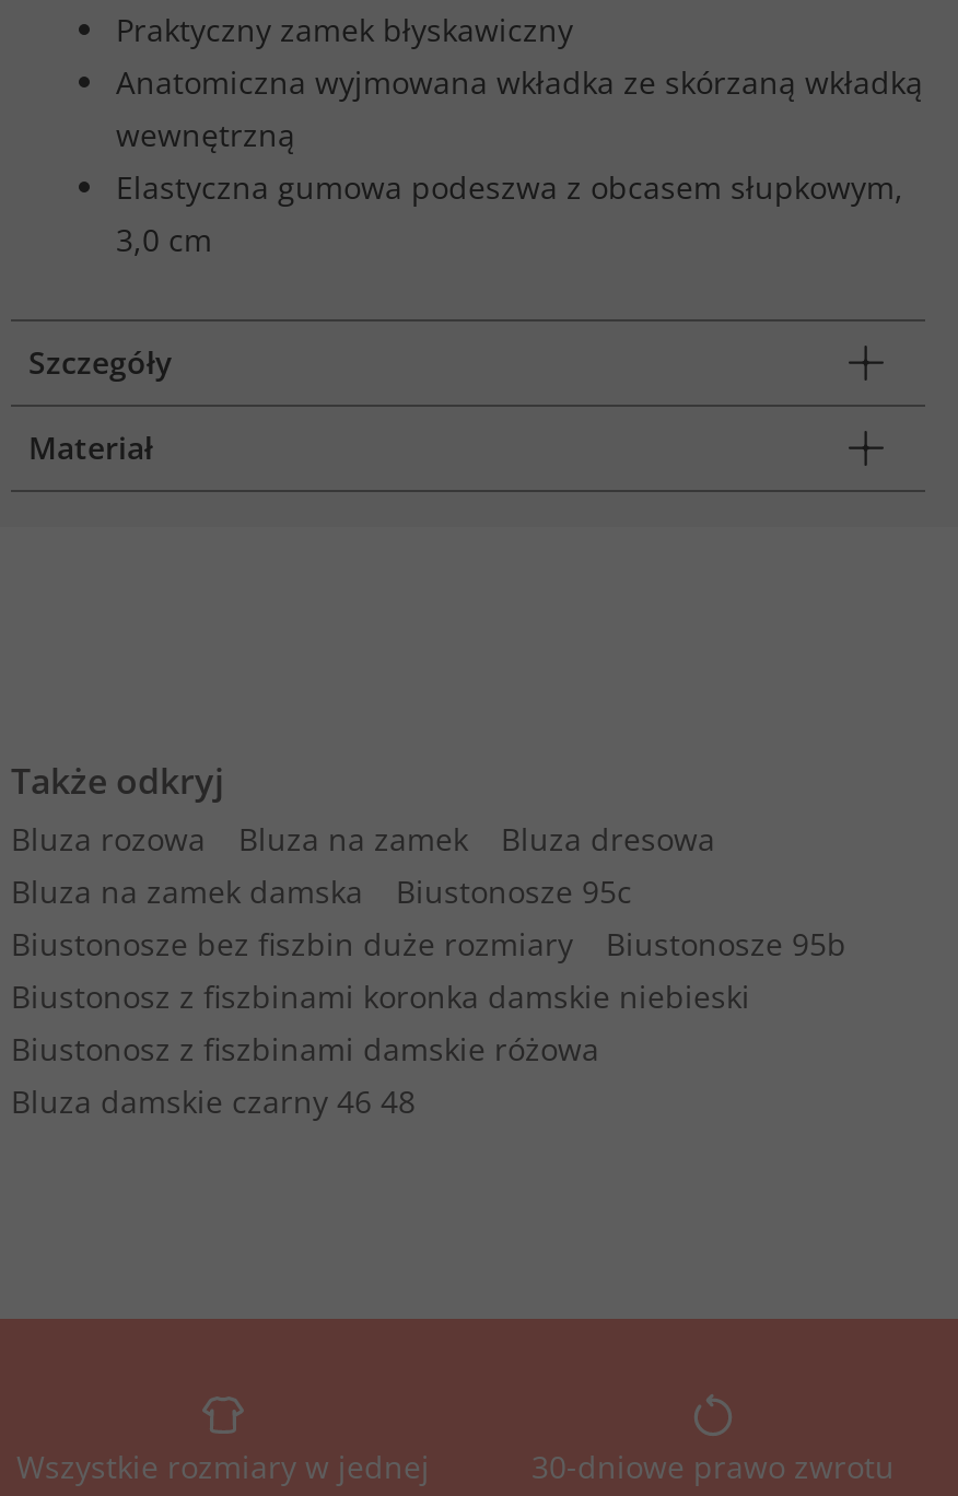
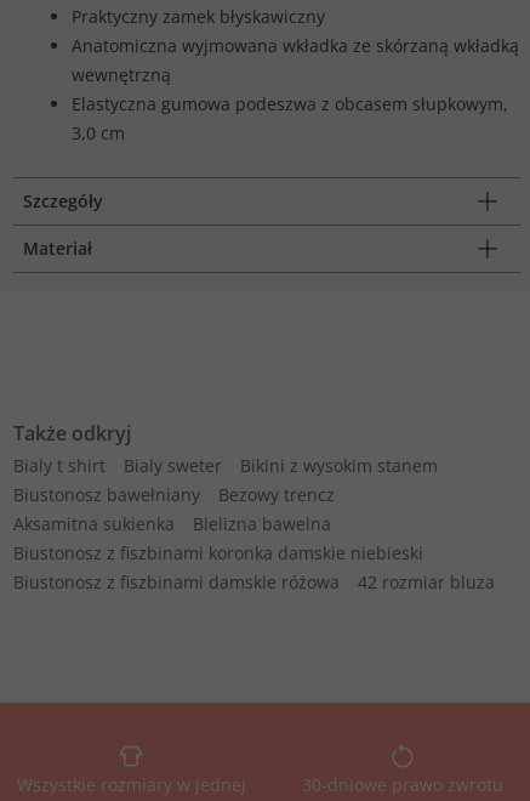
[11,818,846,965] Bluza rozowa | Bluza na zamek | Bluza dresowa | Bluza na zamek damska | Biustonosze 95c | Biustonosze bez fiszbin duże rozmiary | Biustonosze 95b -> [13,454,438,535] Bialy t shirt | Bialy sweter | Bikini z wysokim stanem | Biustonosz bawełniany | Bezowy trencz | Aksamitna sukienka | Bielizna bawelna
[11,1080,416,1122] Bluza damskie czarny 46 48 -> [358,570,495,593] 42 rozmiar bluza

